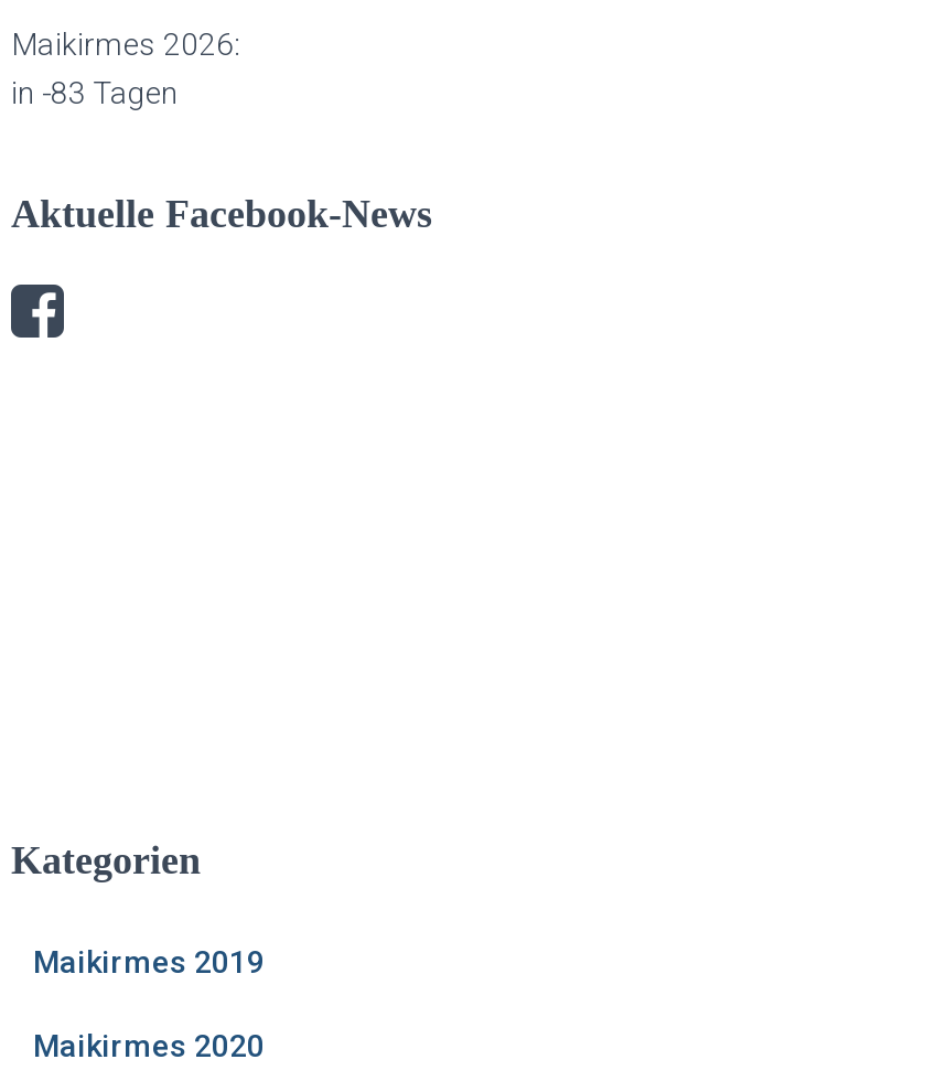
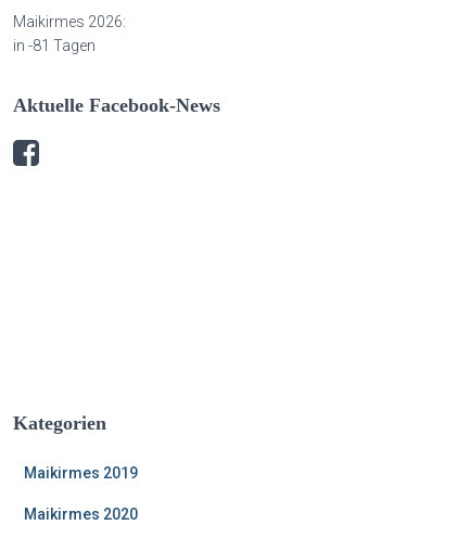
[11,75,179,110] in -83 Tagen -> [13,37,96,54] in -81 Tagen

